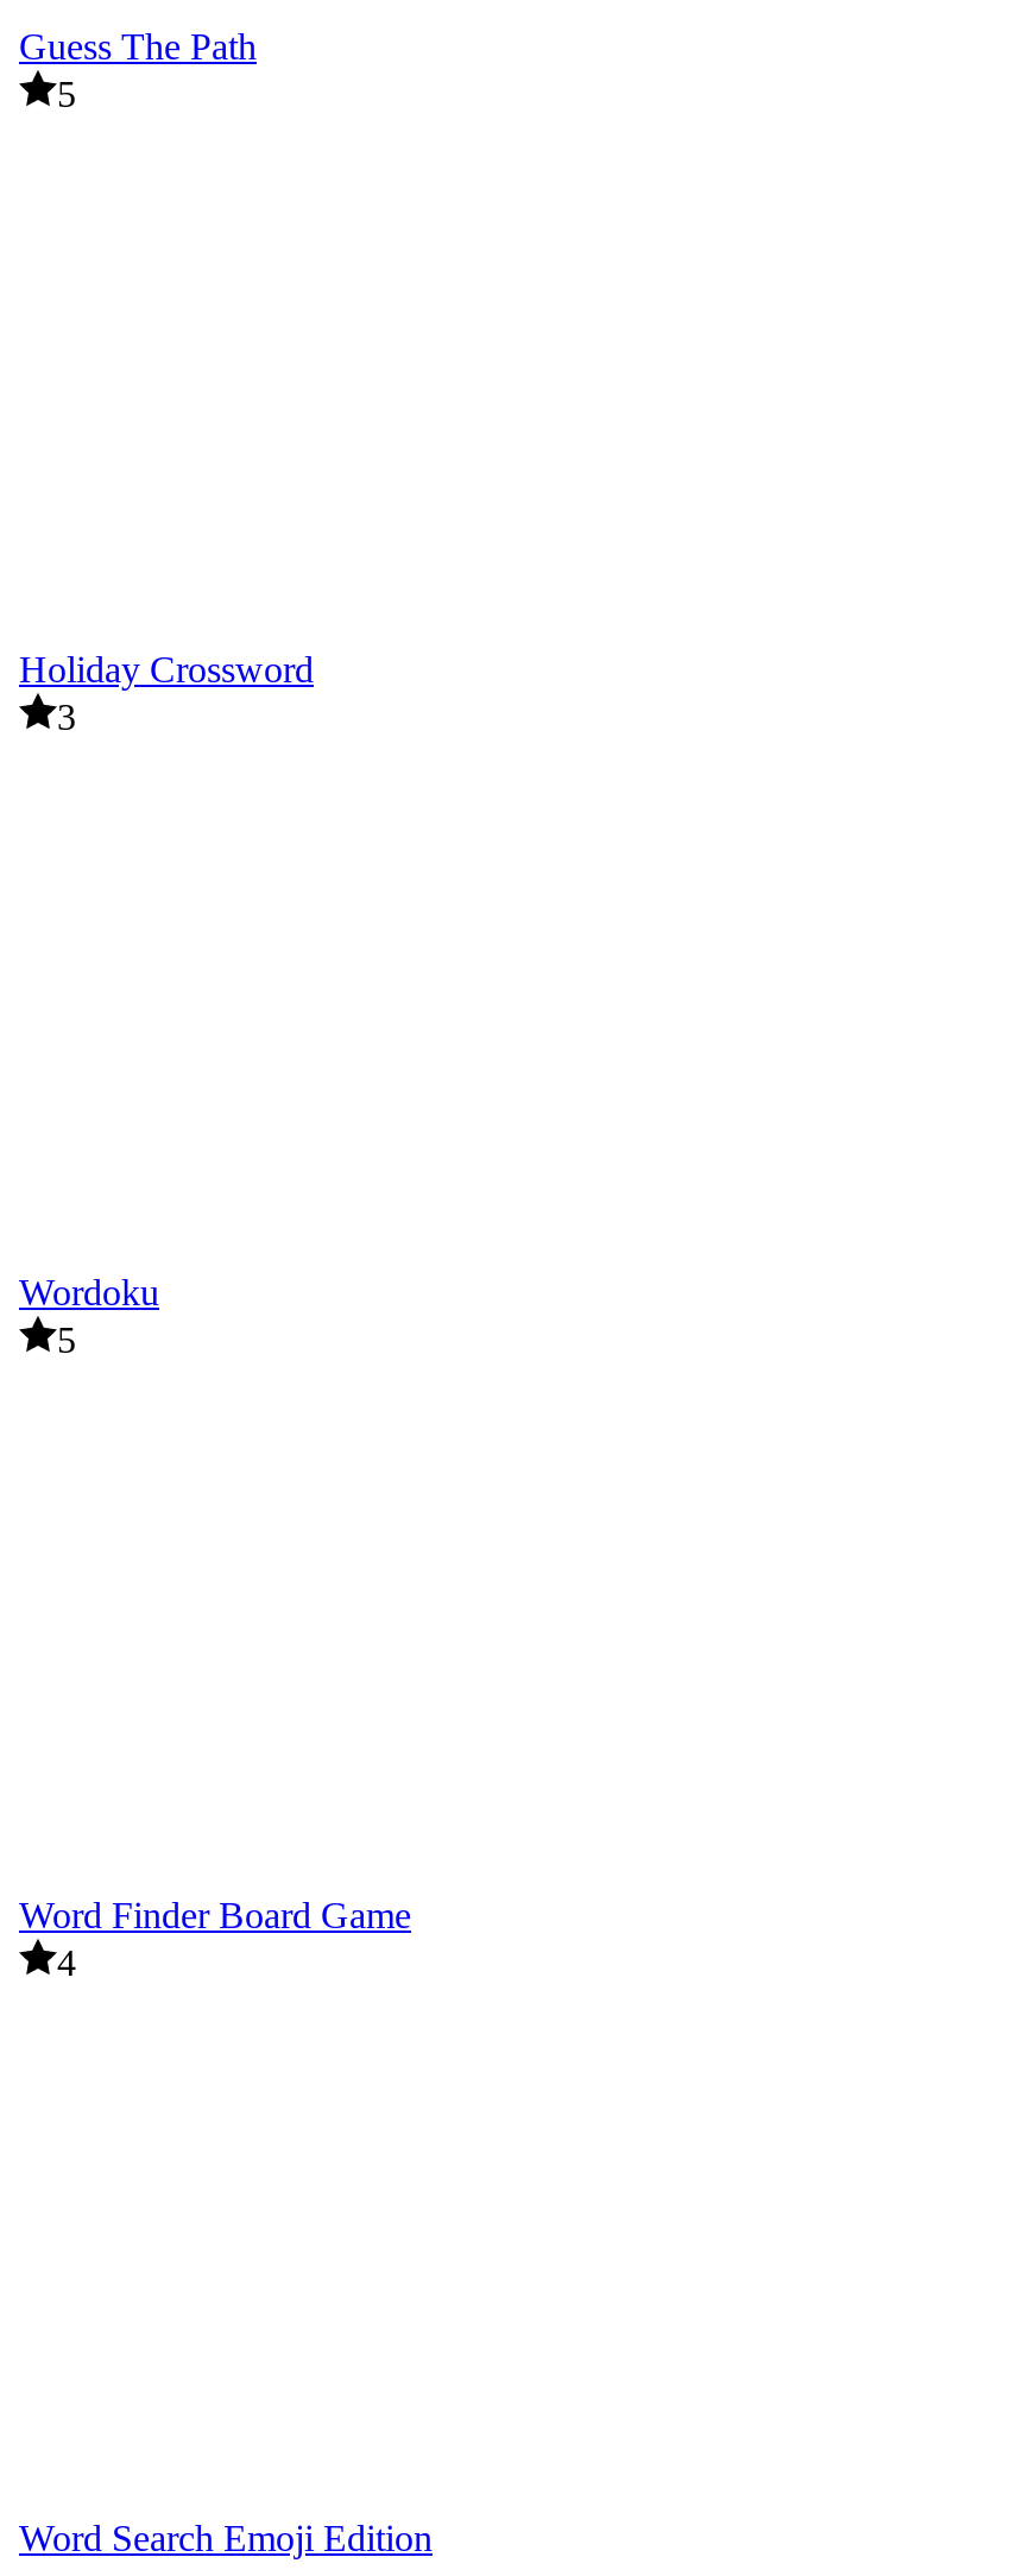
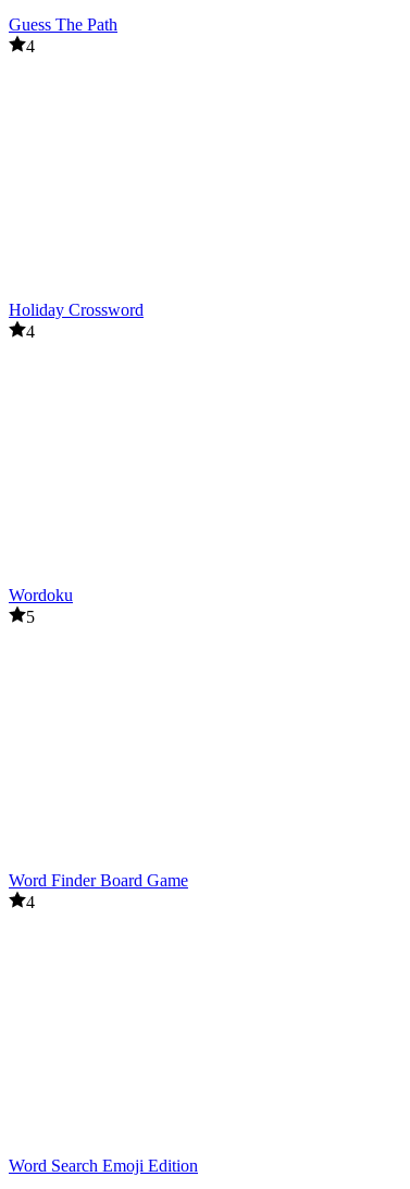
[57,73,76,114] 5 -> [26,37,35,55] 4
[57,696,76,737] 3 -> [26,322,35,341] 4

